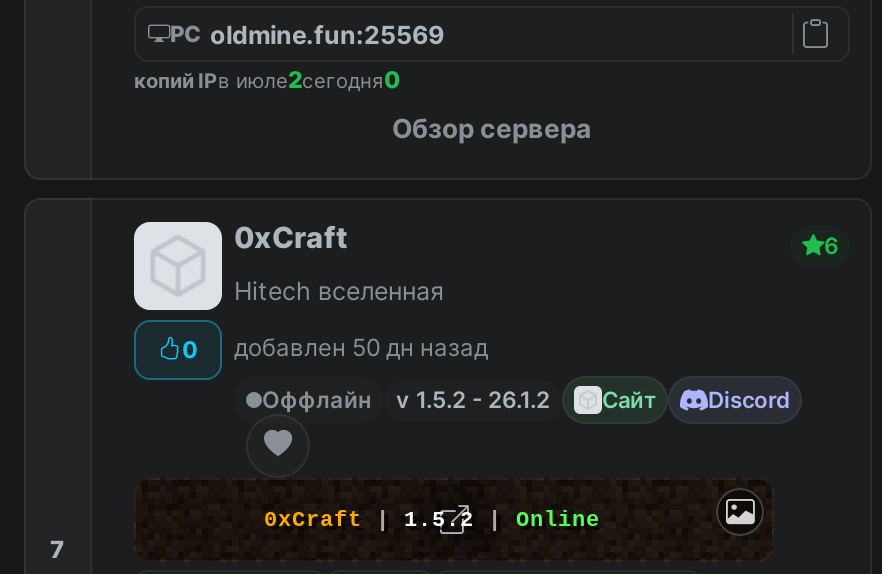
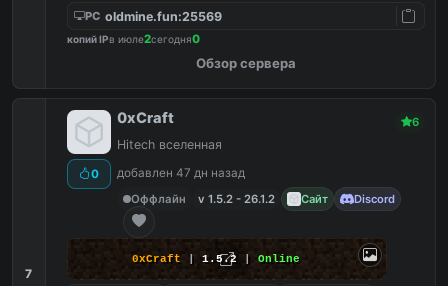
[234,334,488,362] добавлен 50 дн назад -> [117,166,245,180] добавлен 47 дн назад

